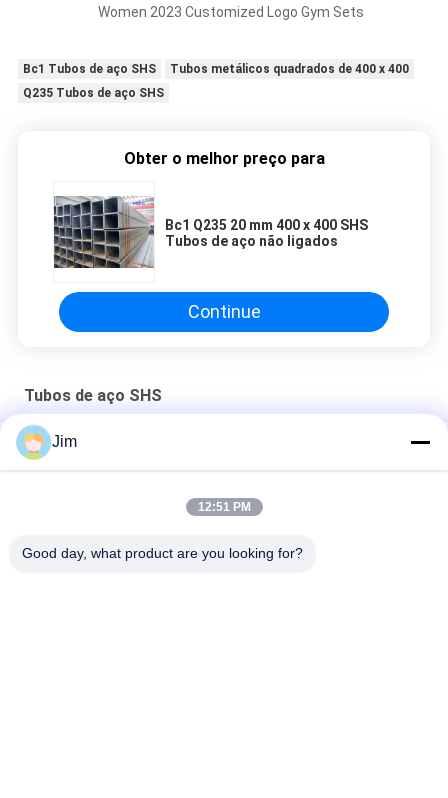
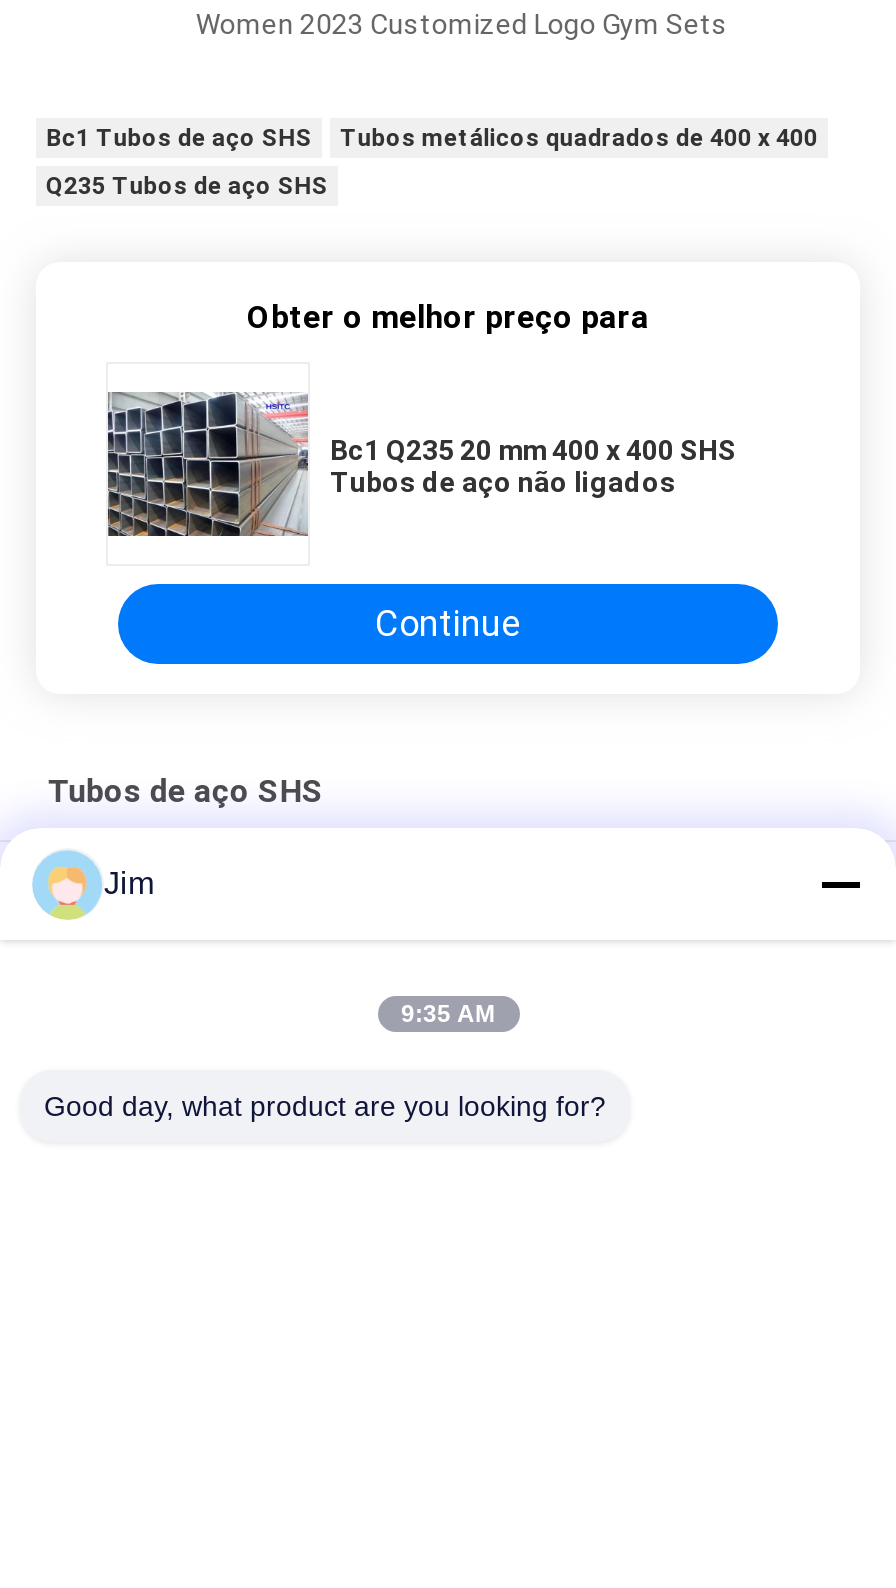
[197,500,250,514] 12:51 PM -> [401,1000,495,1028] 9:35 AM

